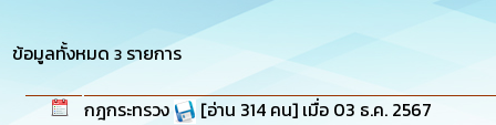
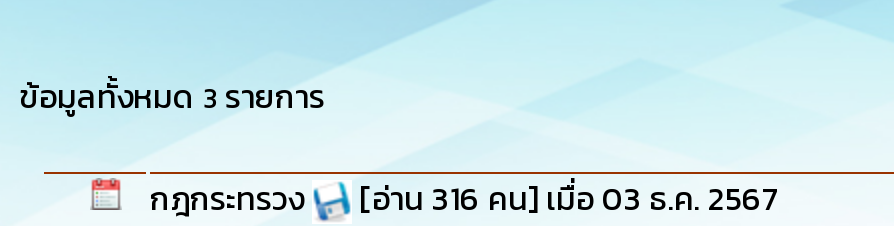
[200,96,432,123] [อ่าน 314 คน] เมื่อ 03 ธ.ค. 2567 -> [360,174,780,222] [อ่าน 316 คน] เมื่อ 03 ธ.ค. 2567

